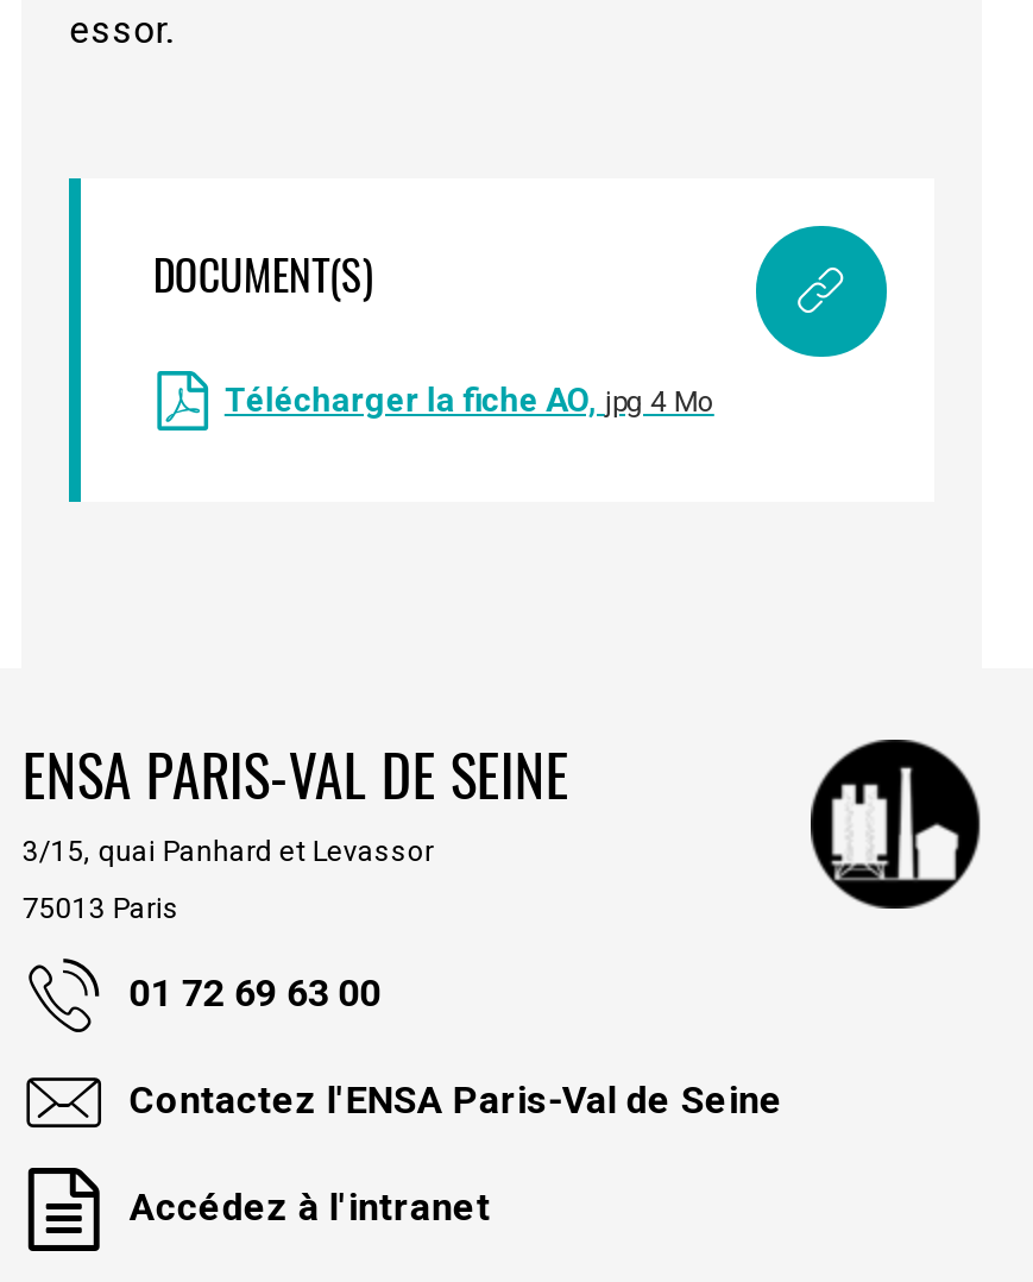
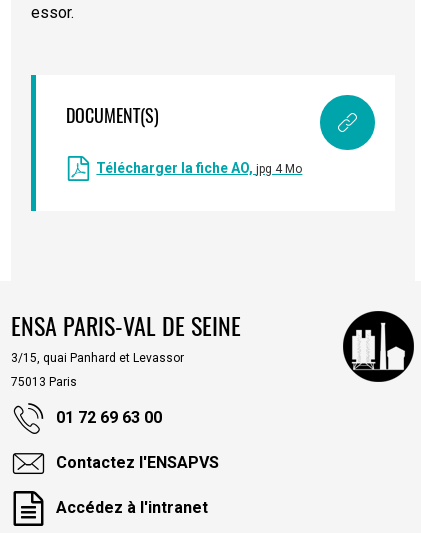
[129,1077,783,1122] Contactez l'ENSA Paris-Val de Seine -> [56,453,219,472] Contactez l'ENSAPVS

